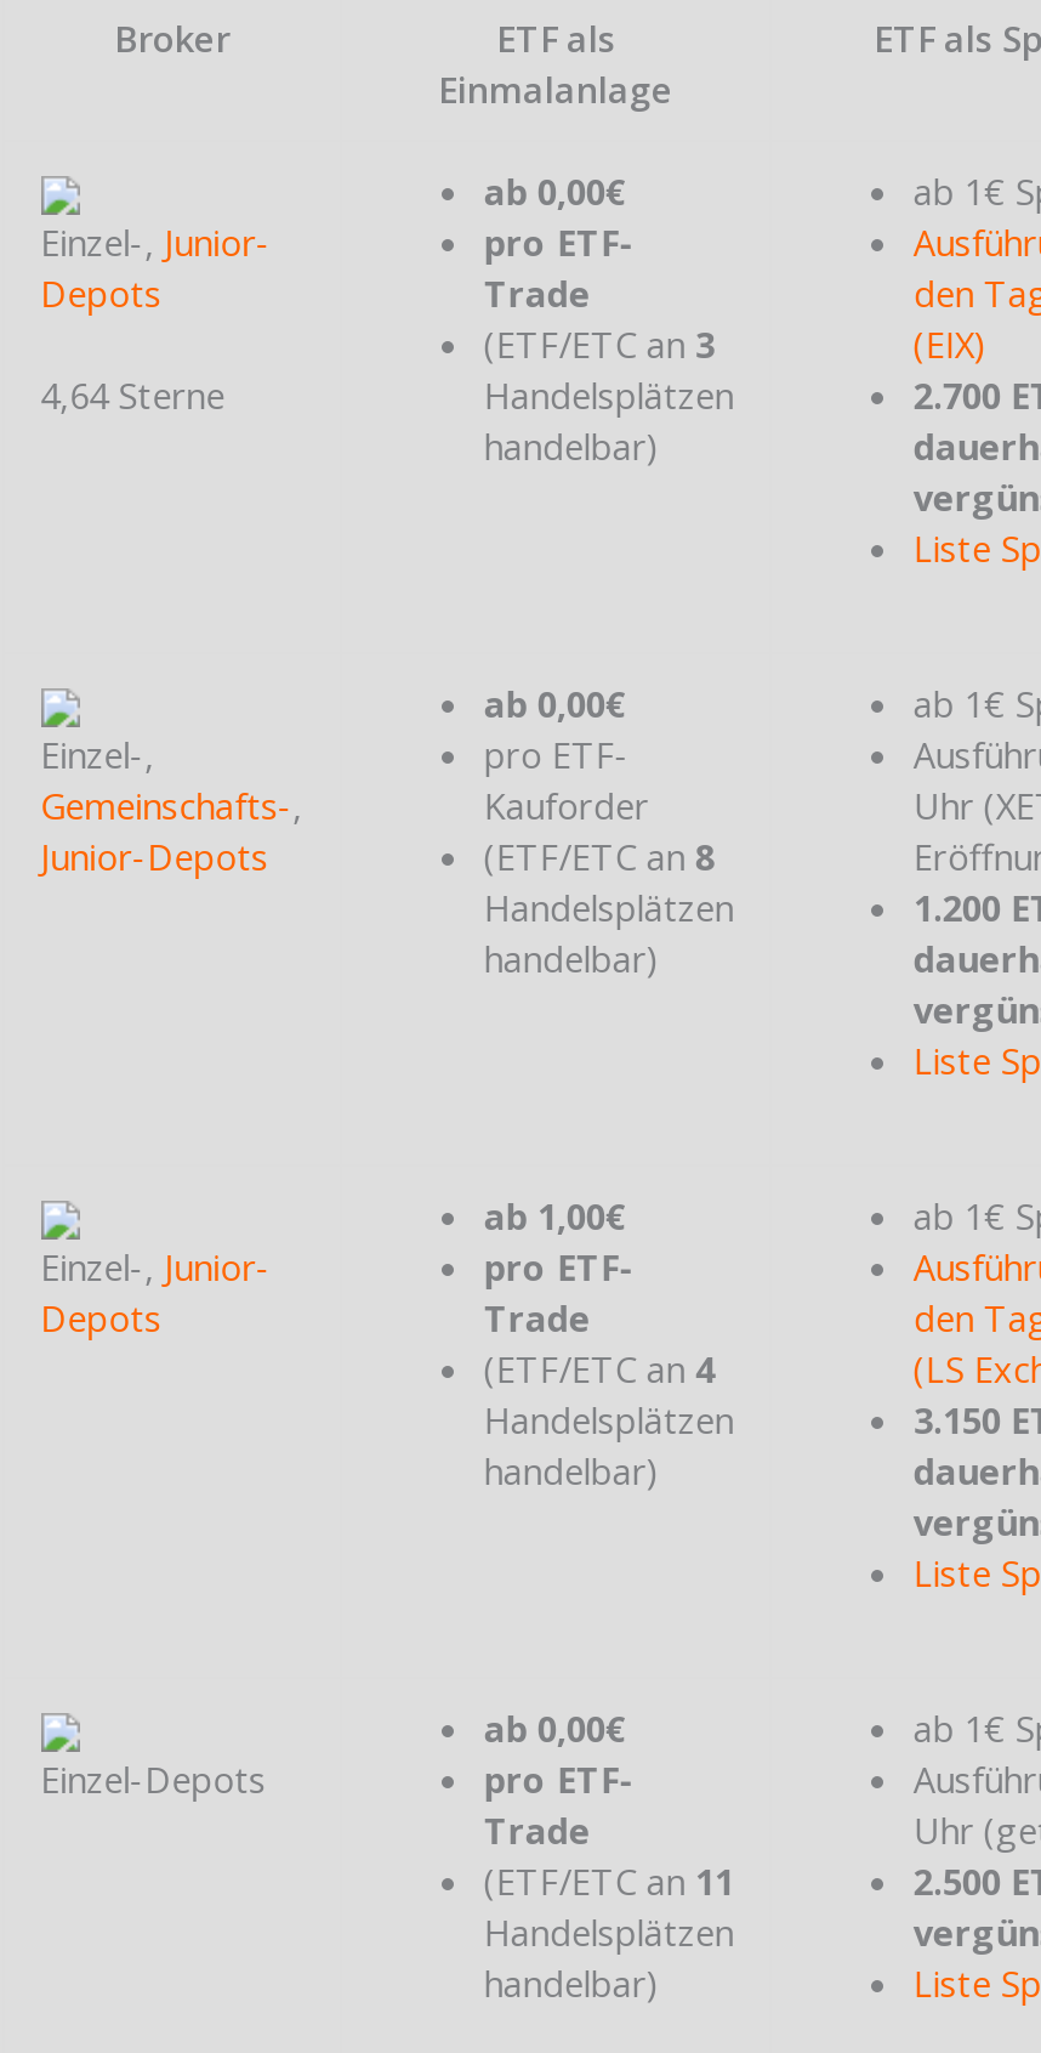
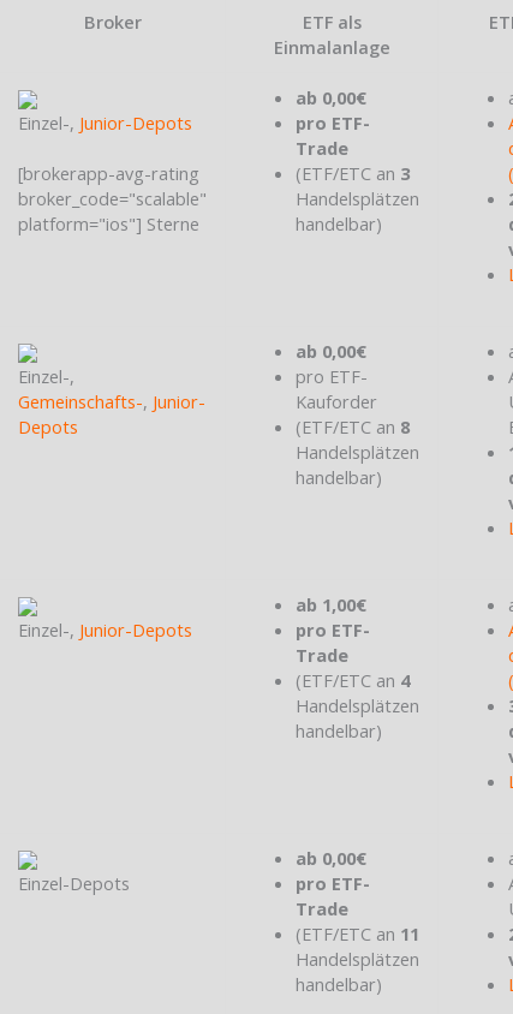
[40,369,225,418] 4,64 Sterne -> [18,160,206,235] [brokerapp-avg-rating | broker_code="scalable" | platform="ios"] Sterne

